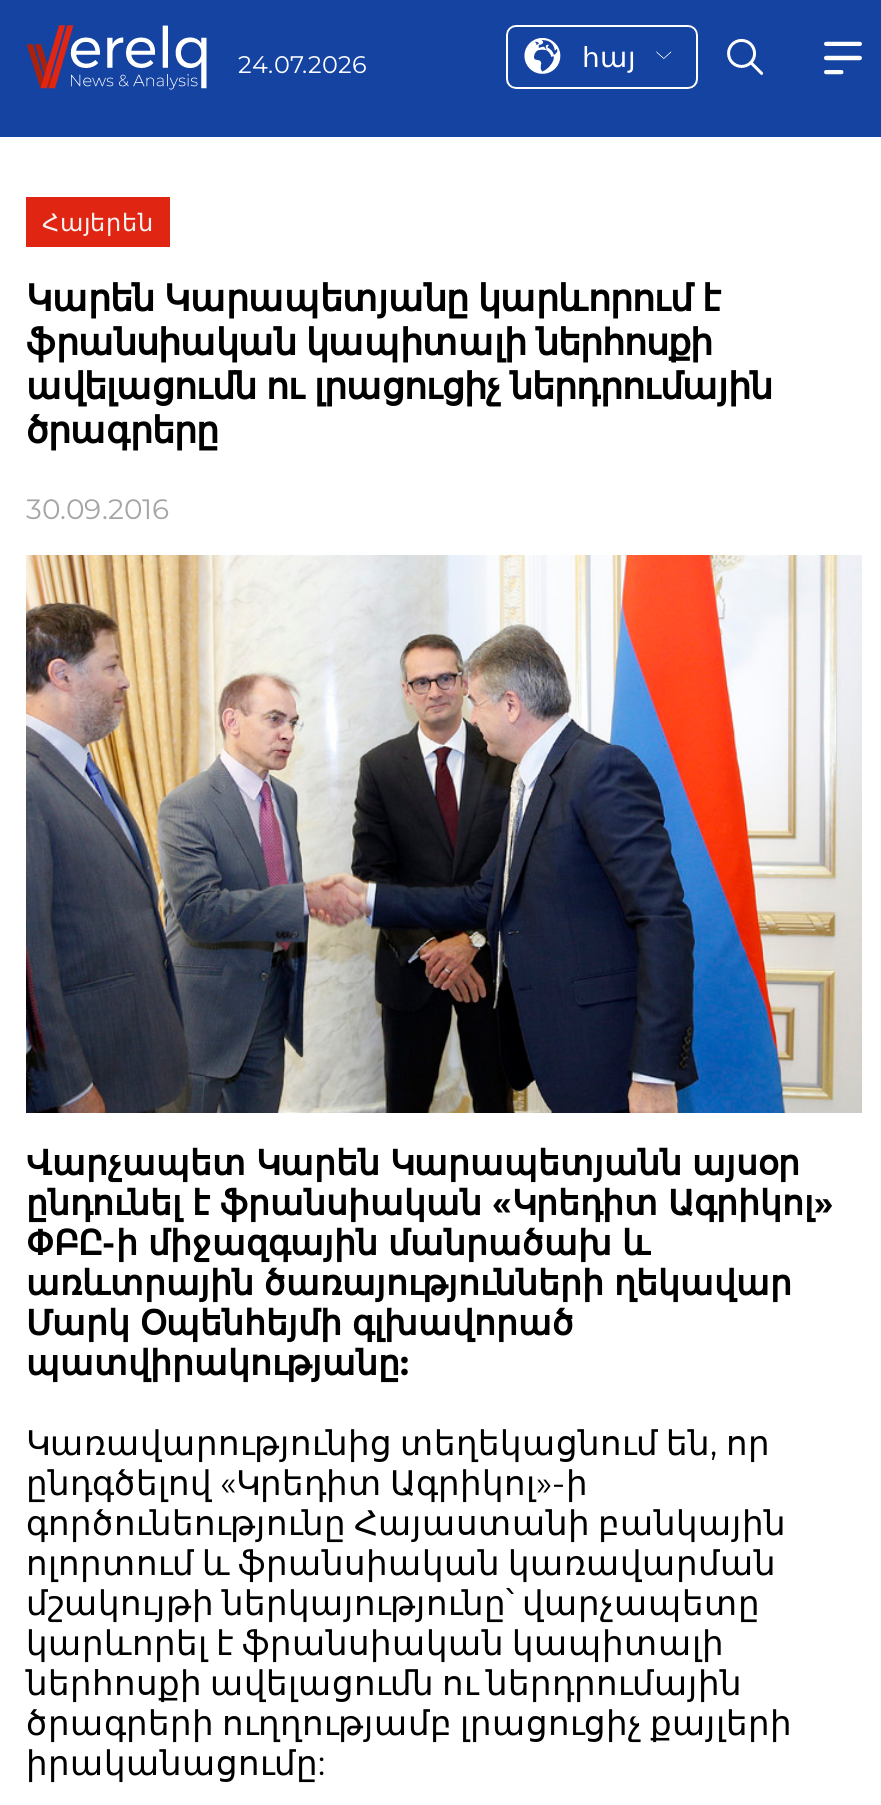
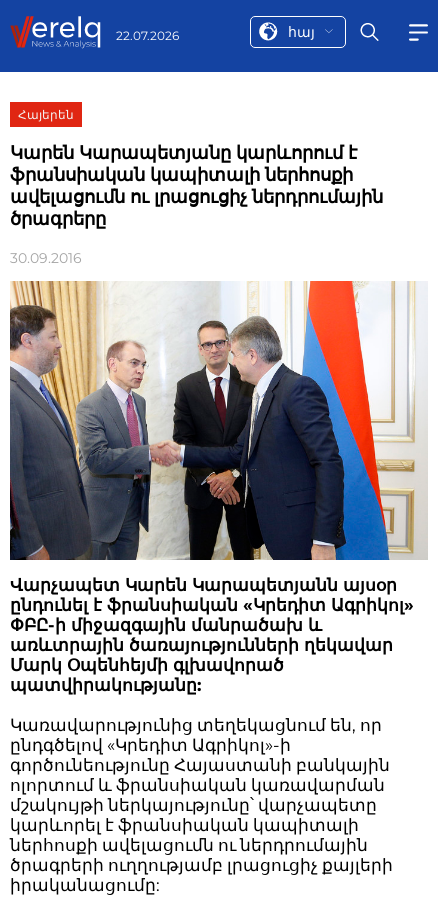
[238,48,366,78] 24.07.2026 -> [116,27,179,42] 22.07.2026

